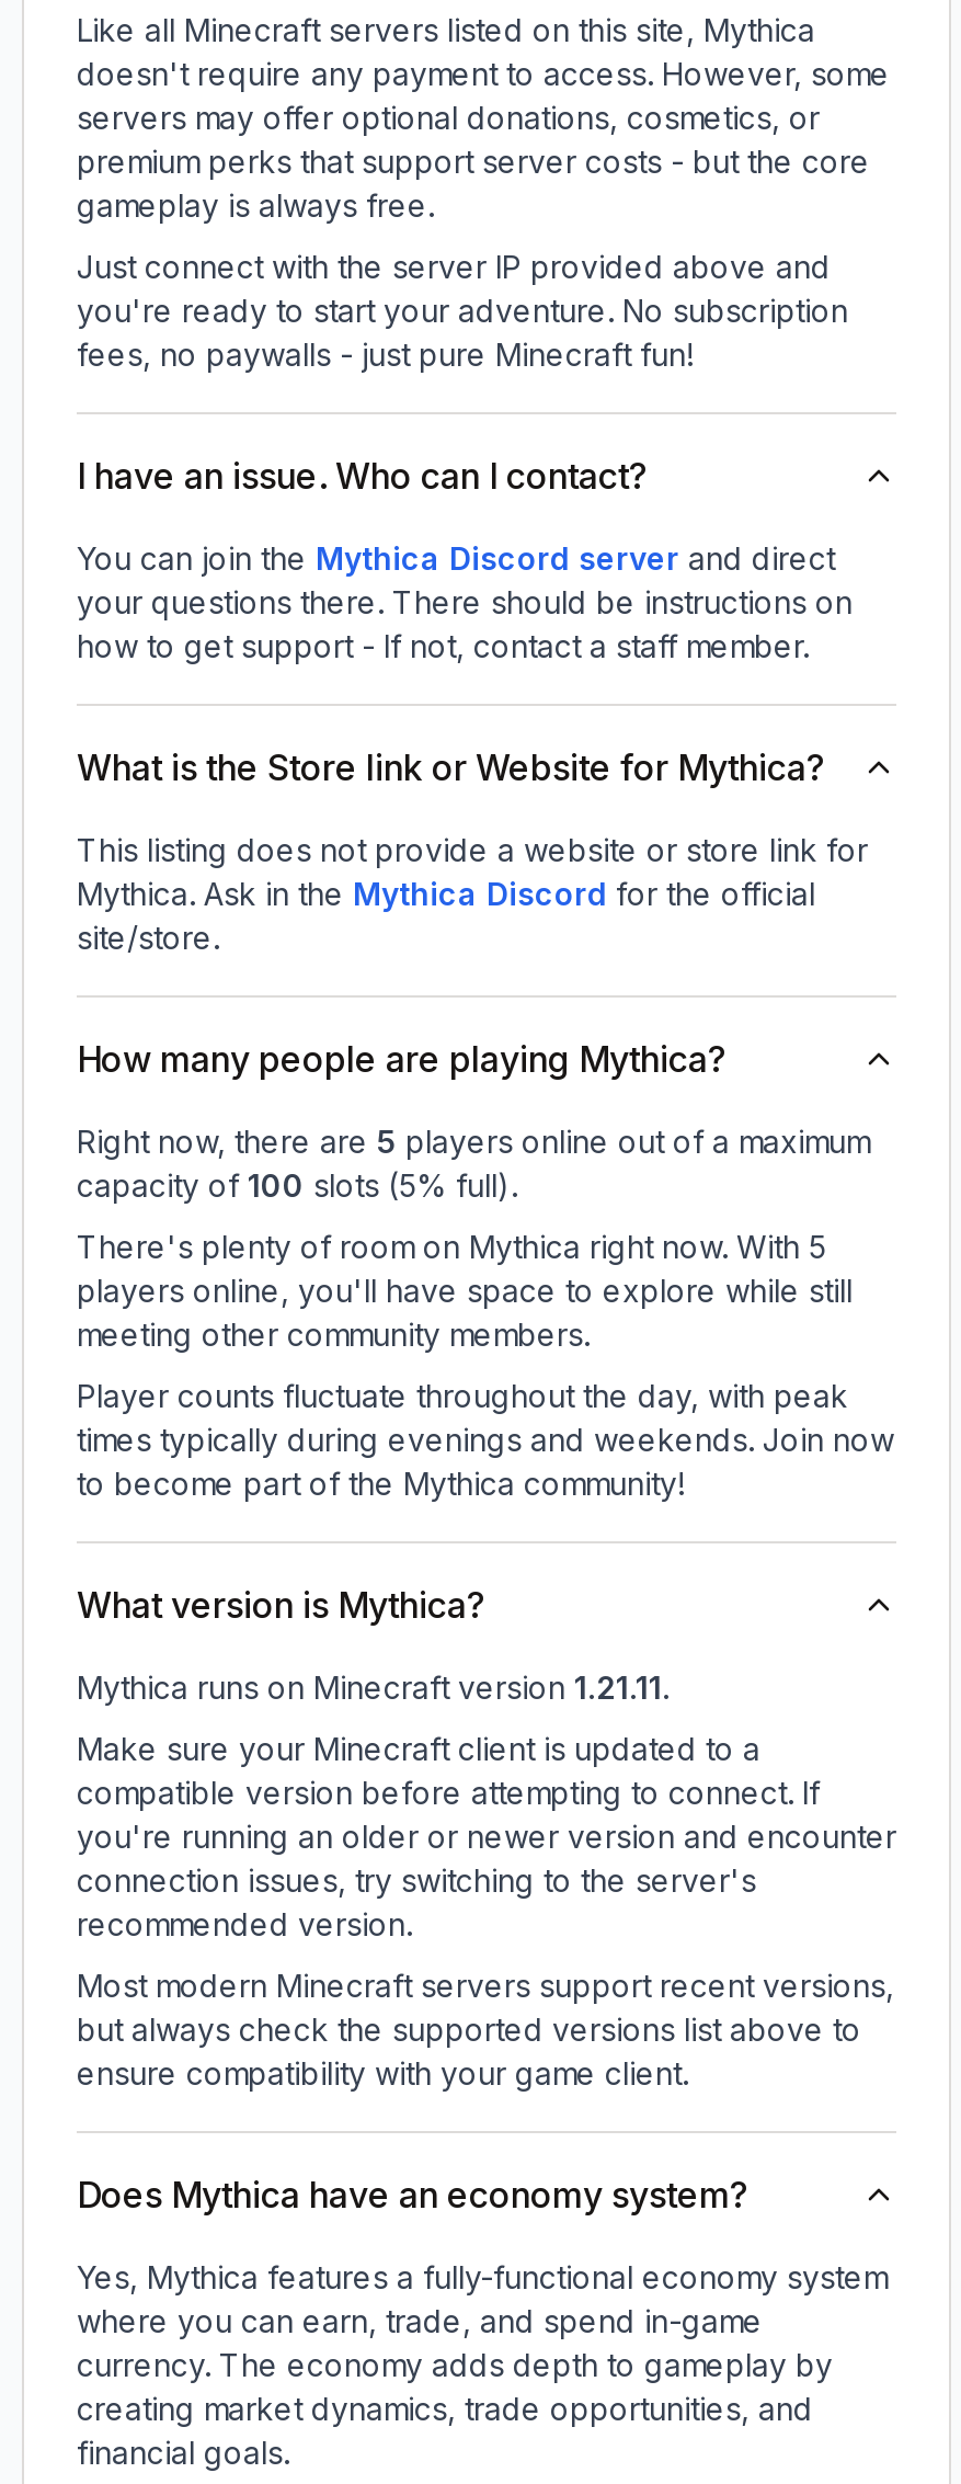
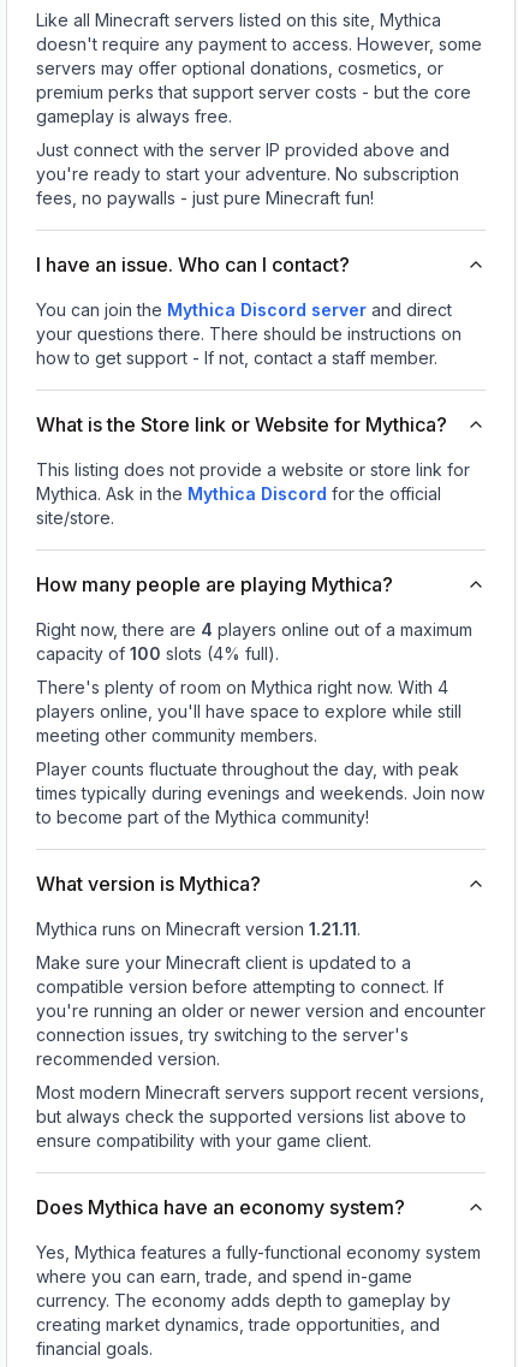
[77,1122,870,1159] Right now, there are 5 players online out of a maximum -> [36,620,472,640] Right now, there are 4 players online out of a maximum
[77,1166,517,1203] capacity of 100 slots (5% full). -> [36,644,279,664] capacity of 100 slots (4% full).
[77,1227,826,1265] There's plenty of room on Mythica right now. With 5 -> [36,677,448,698] There's plenty of room on Mythica right now. With 4

